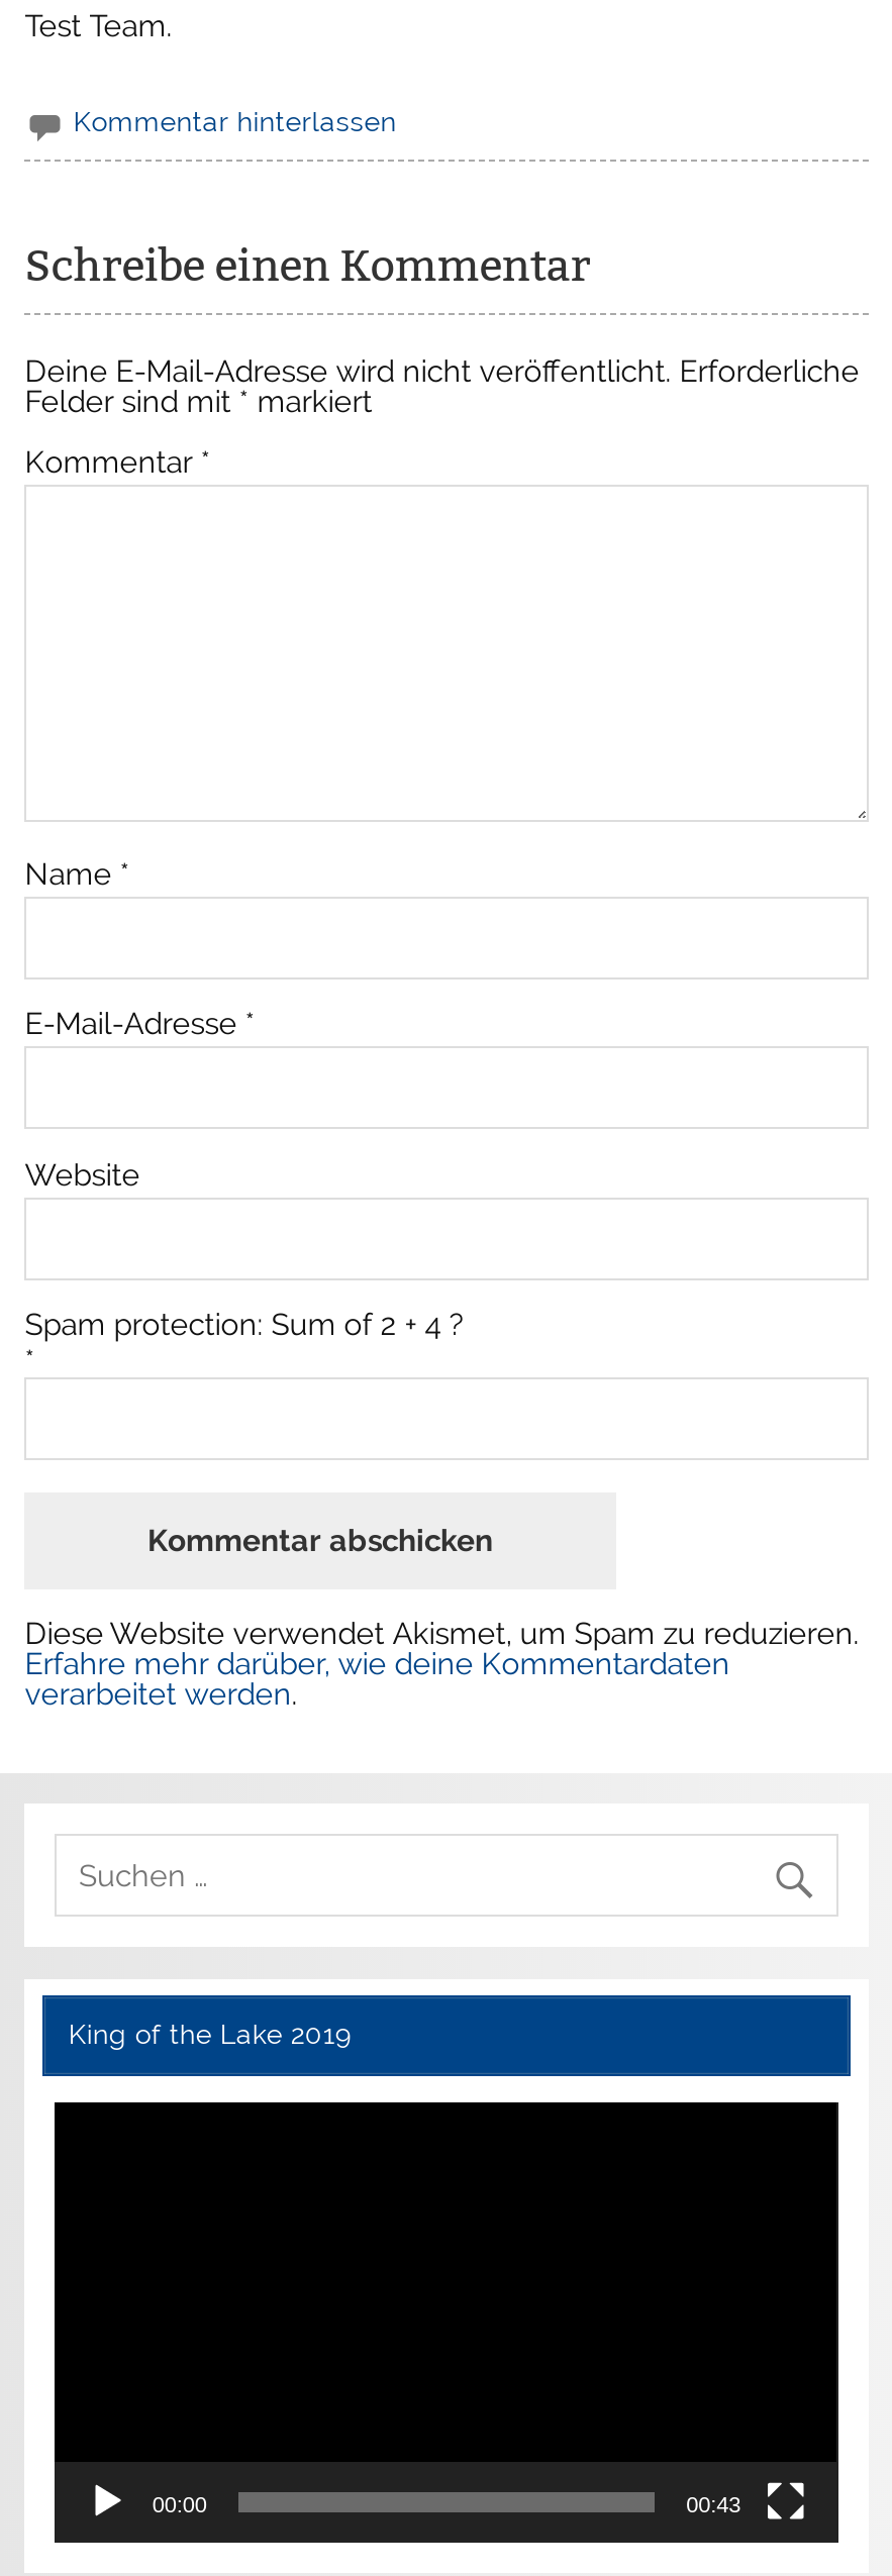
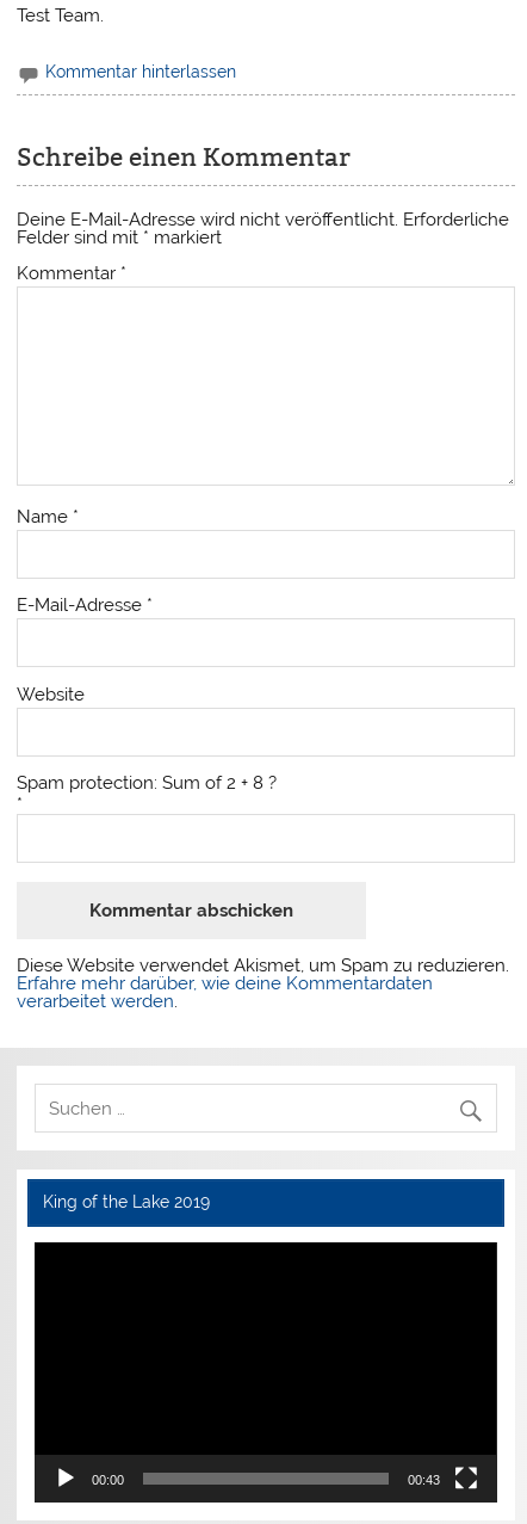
[25,1307,463,1343] Spam protection: Sum of 2 + 4 ? -> [17,772,277,794] Spam protection: Sum of 2 + 8 ?

